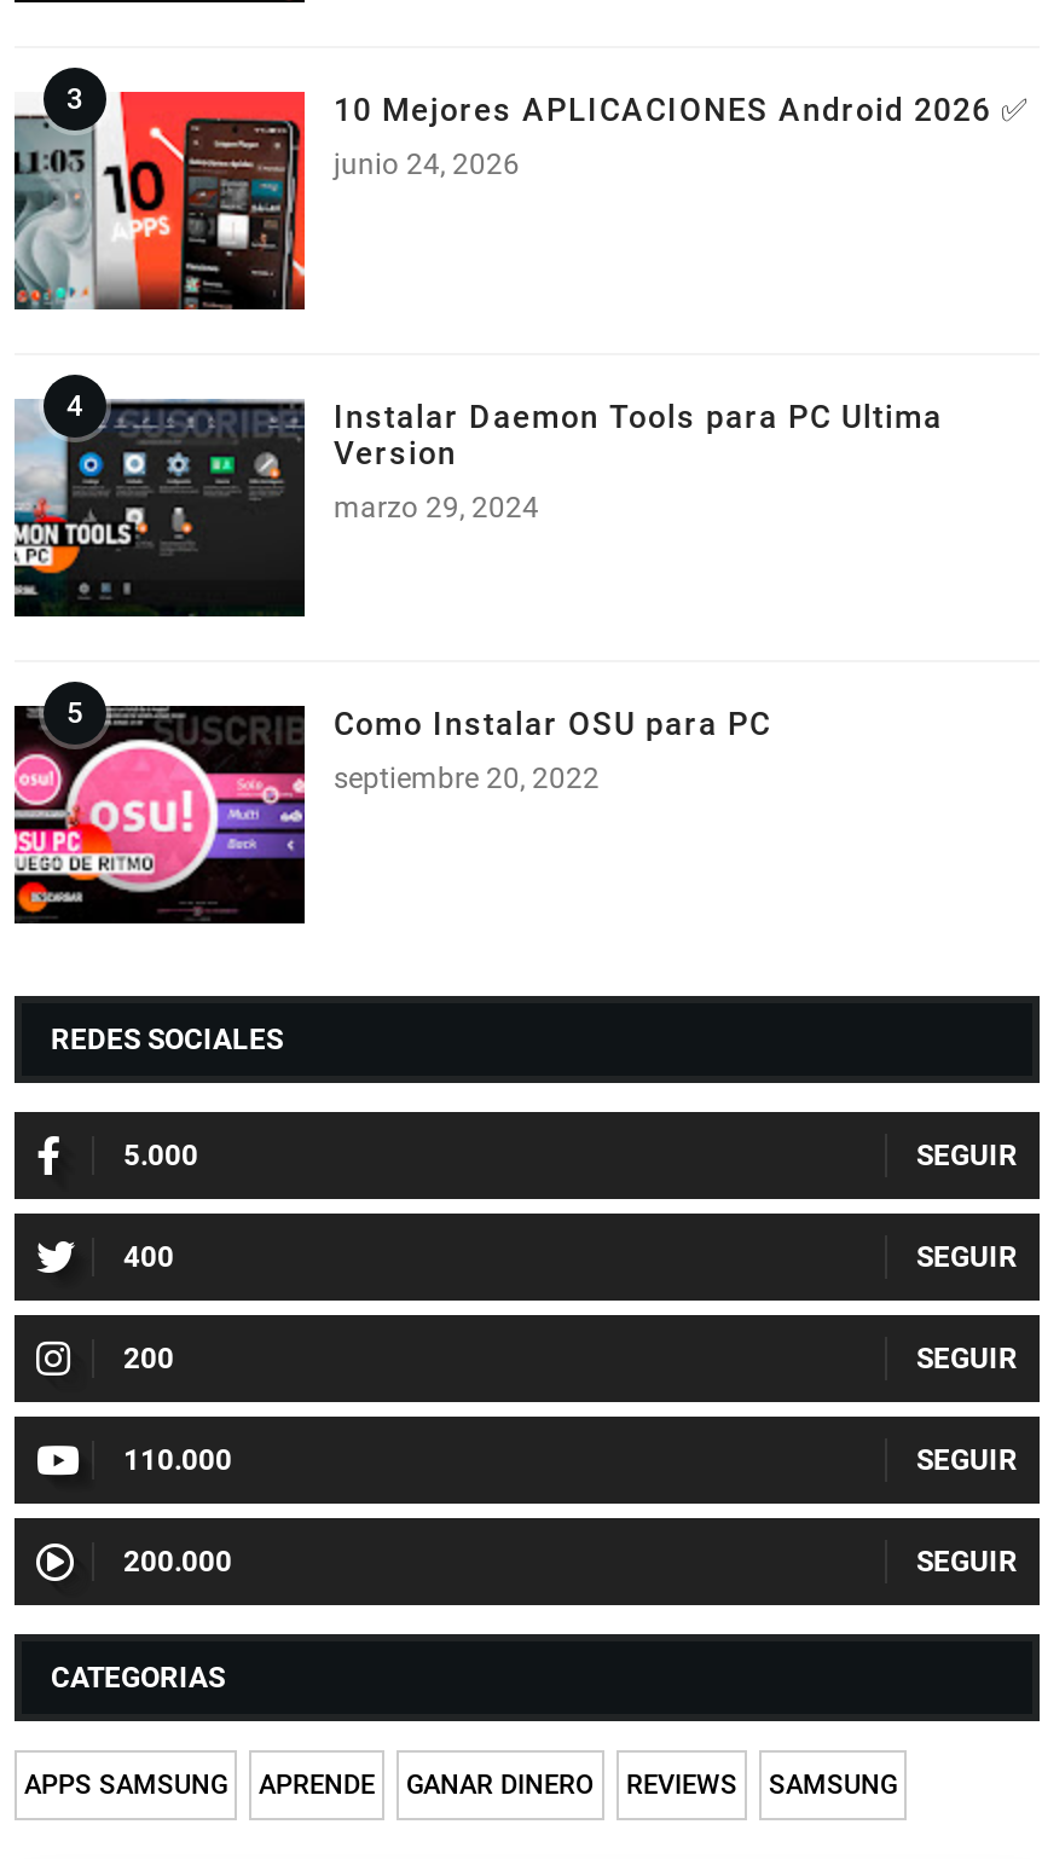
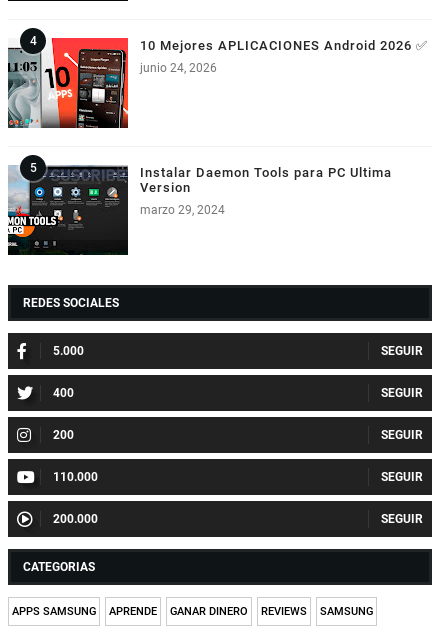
[15,703,771,914] [image] | Como Instalar OSU para PC | septiembre 20, 2022 -> none

